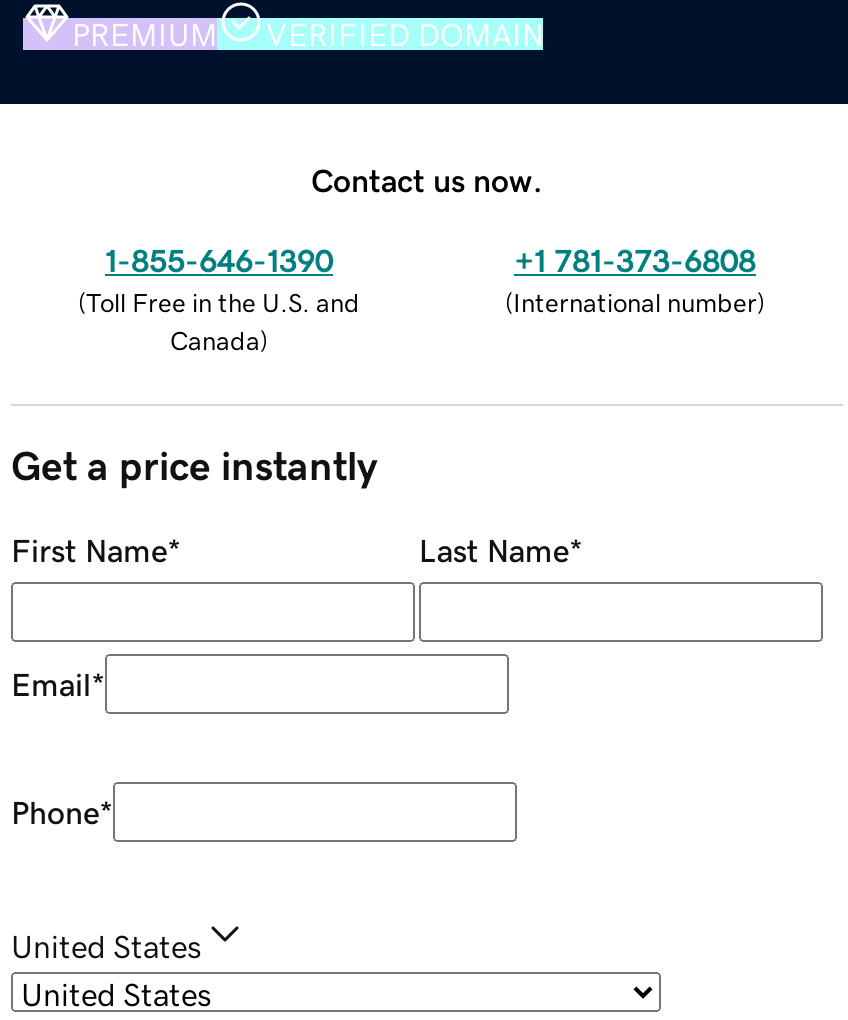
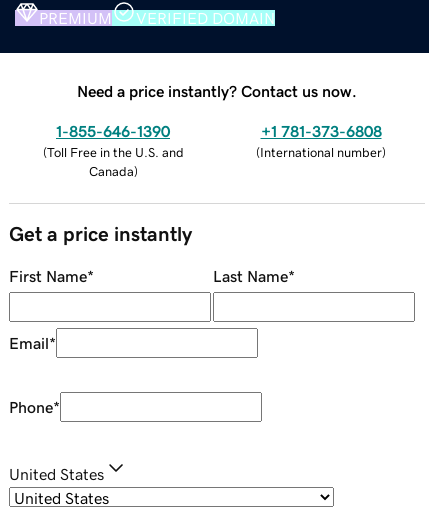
[311,163,543,195] Contact us now. -> [77,83,357,99] Need a price instantly? Contact us now.

